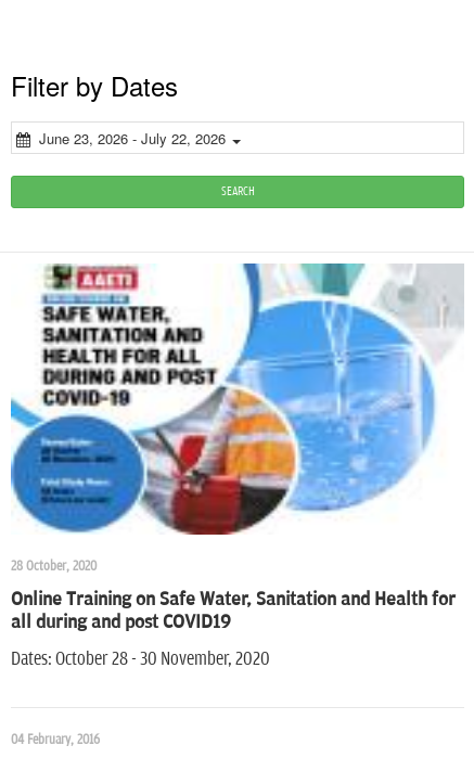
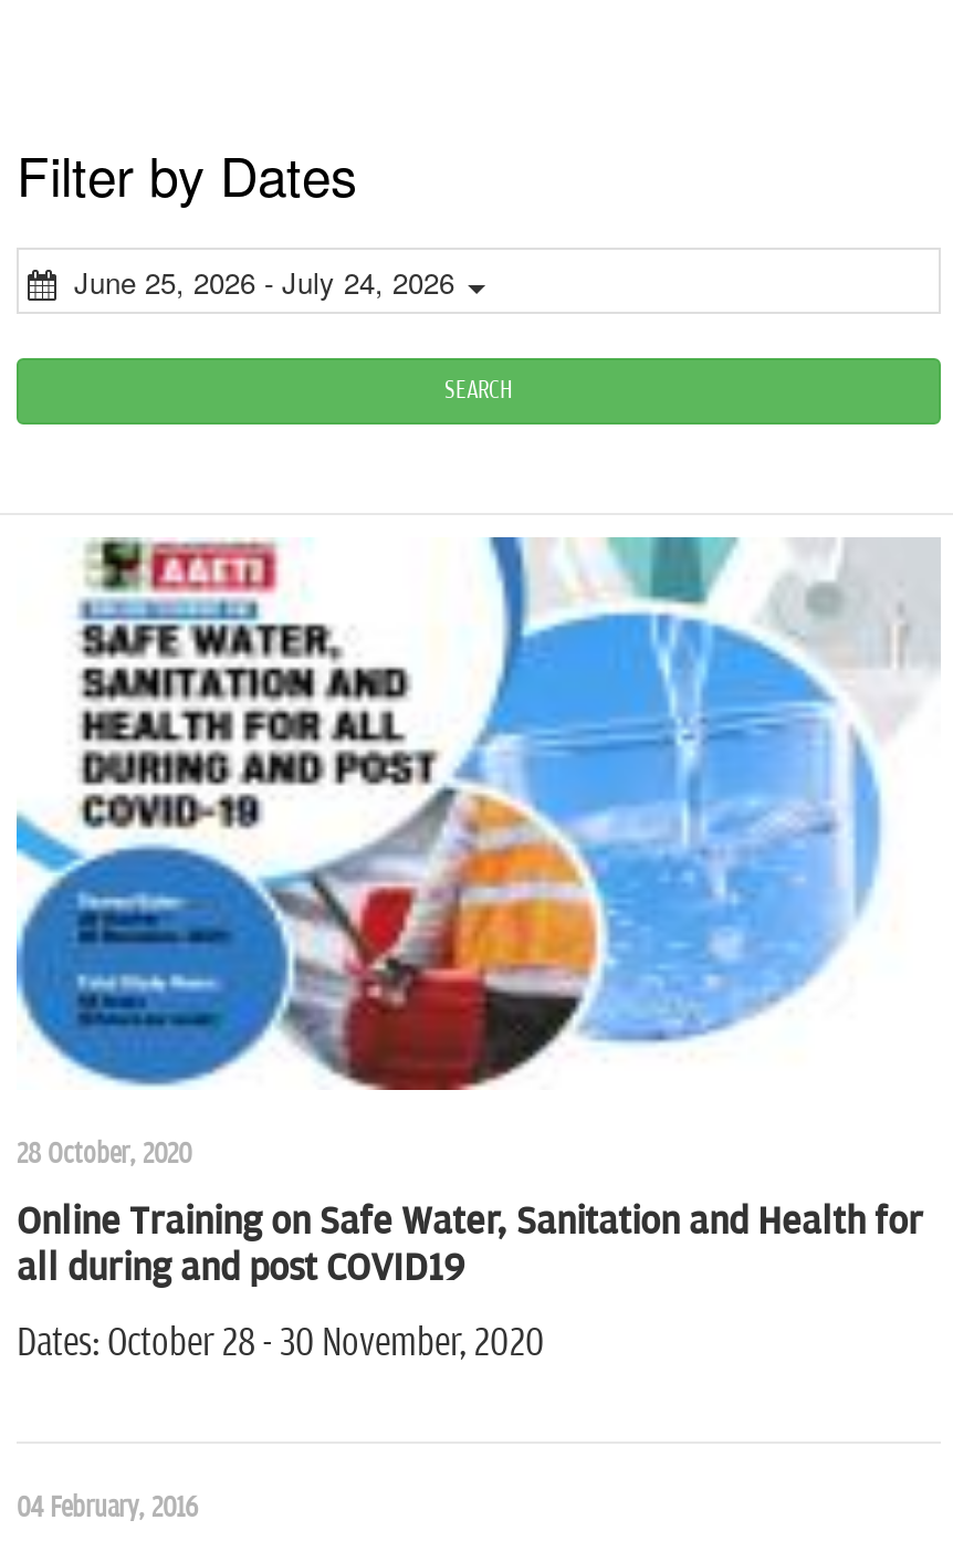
[39,128,226,148] June 23, 2026 - July 22, 2026 -> [74,261,454,303] June 25, 2026 - July 24, 2026

